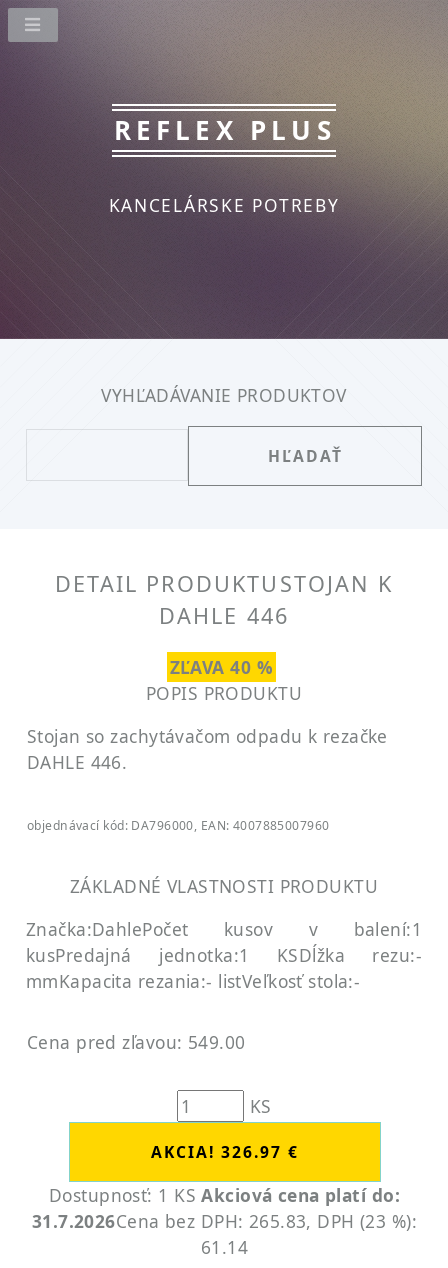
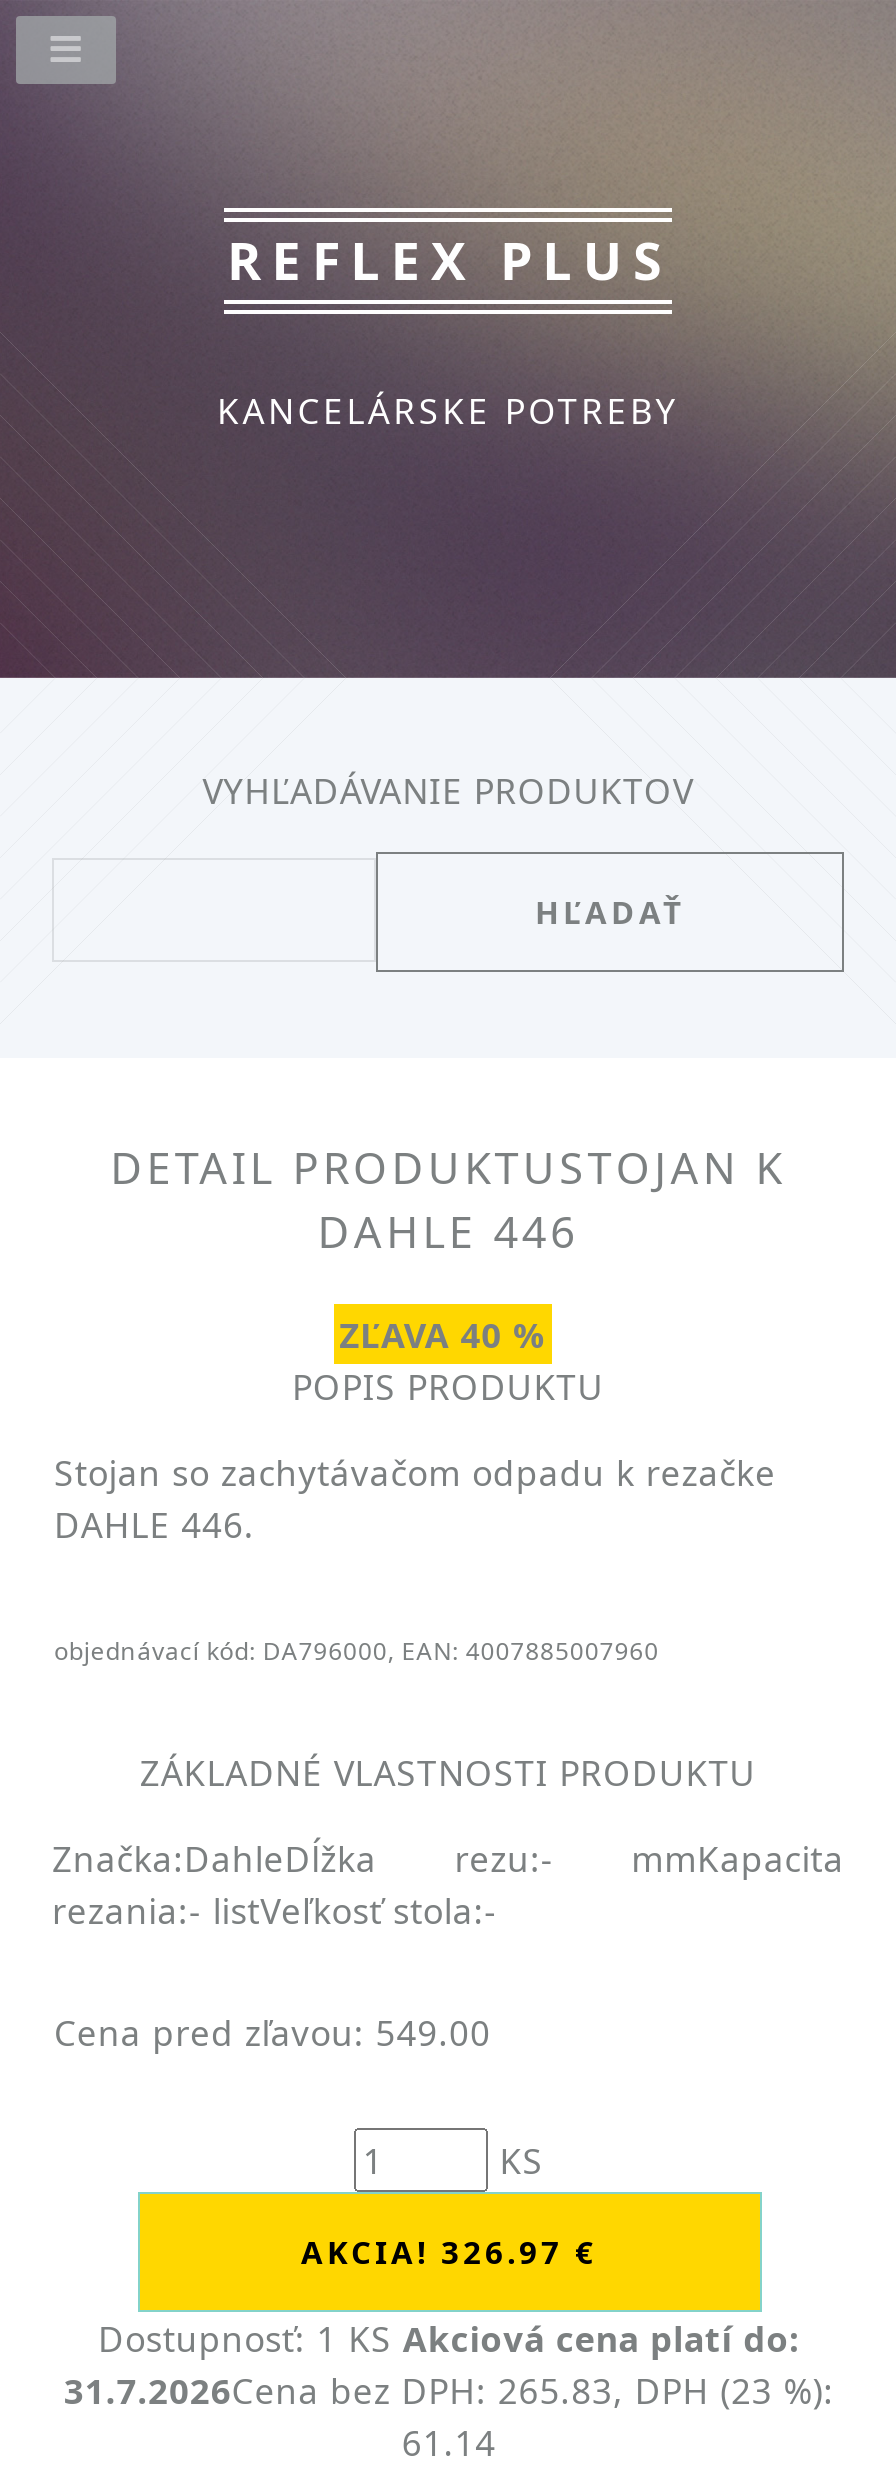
[26,917,422,993] Značka:DahlePočet kusov v balení:1 | kusPredajná jednotka:1 KSDĺžka rezu:- | mmKapacita rezania:- listVeľkosť stola:- -> [52,1835,844,1935] Značka:DahleDĺžka rezu:- mmKapacita | rezania:- listVeľkosť stola:-

